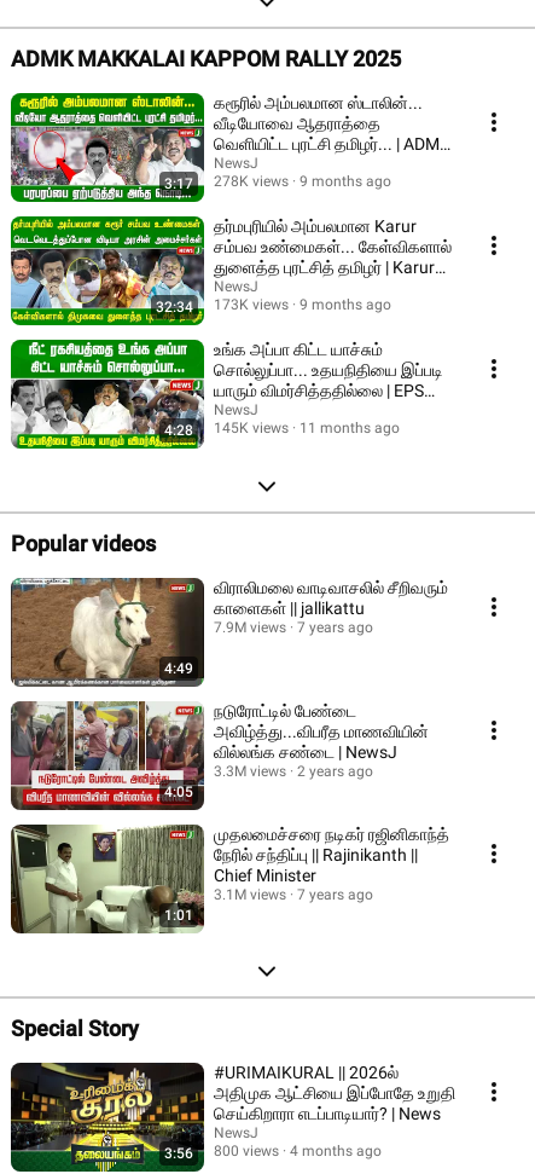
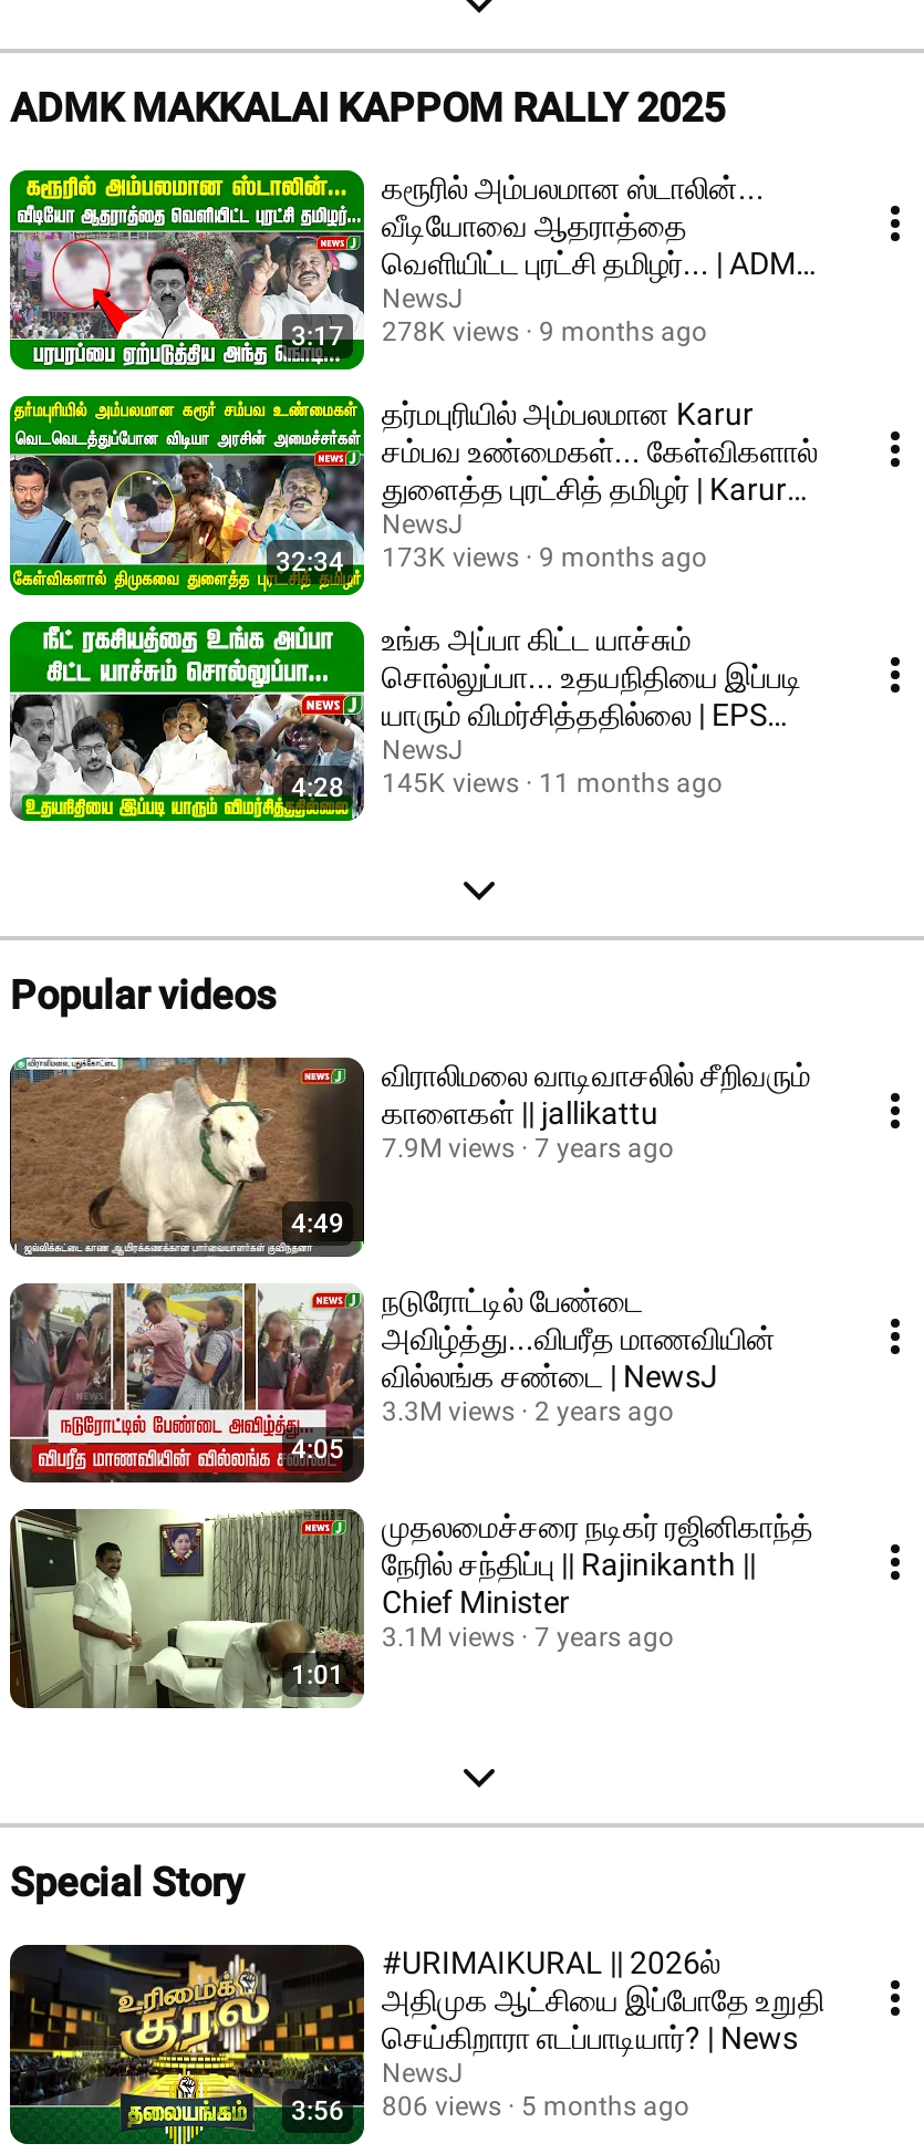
[214,1143,279,1159] 800 views -> [382,2091,501,2122] 806 views
[290,1143,382,1159] 4 months ago -> [521,2091,689,2122] 5 months ago

